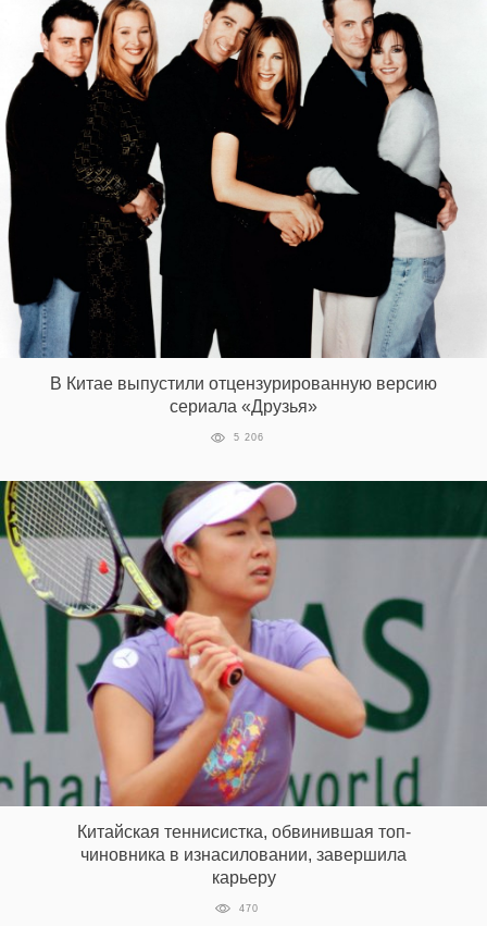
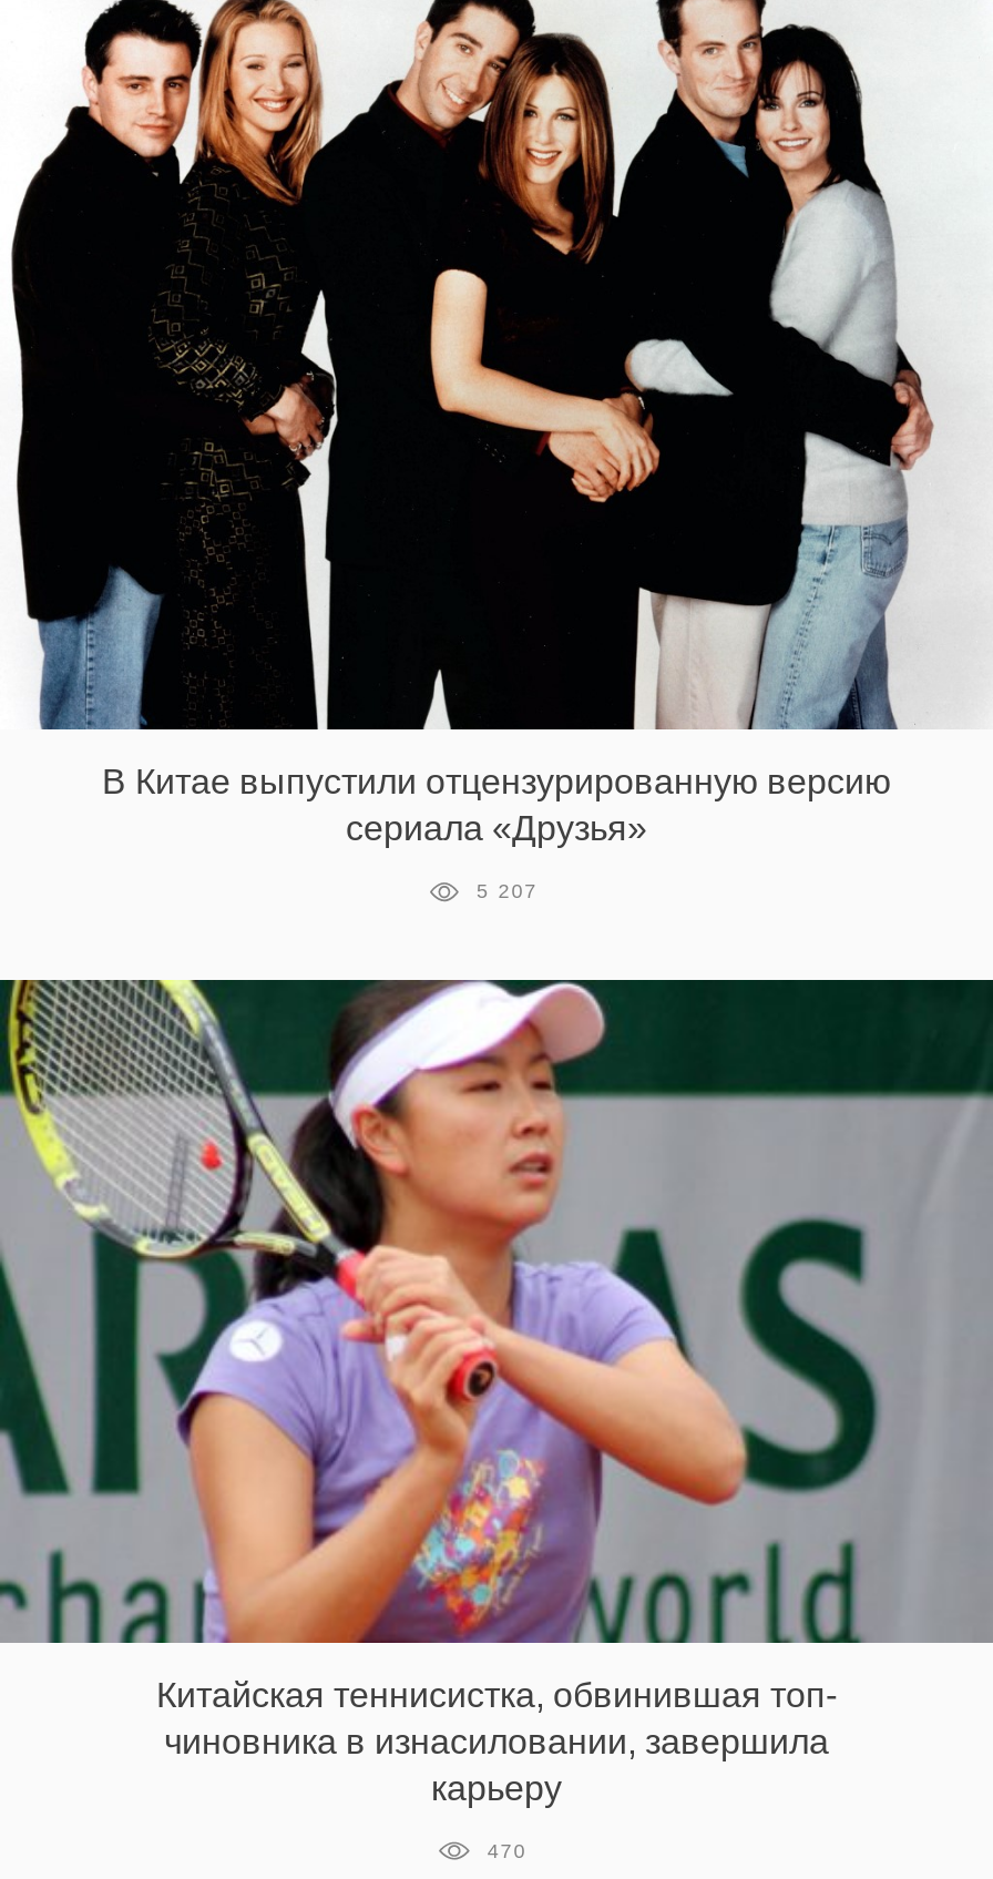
[234,432,264,443] 5 206 -> [477,881,538,903] 5 207

